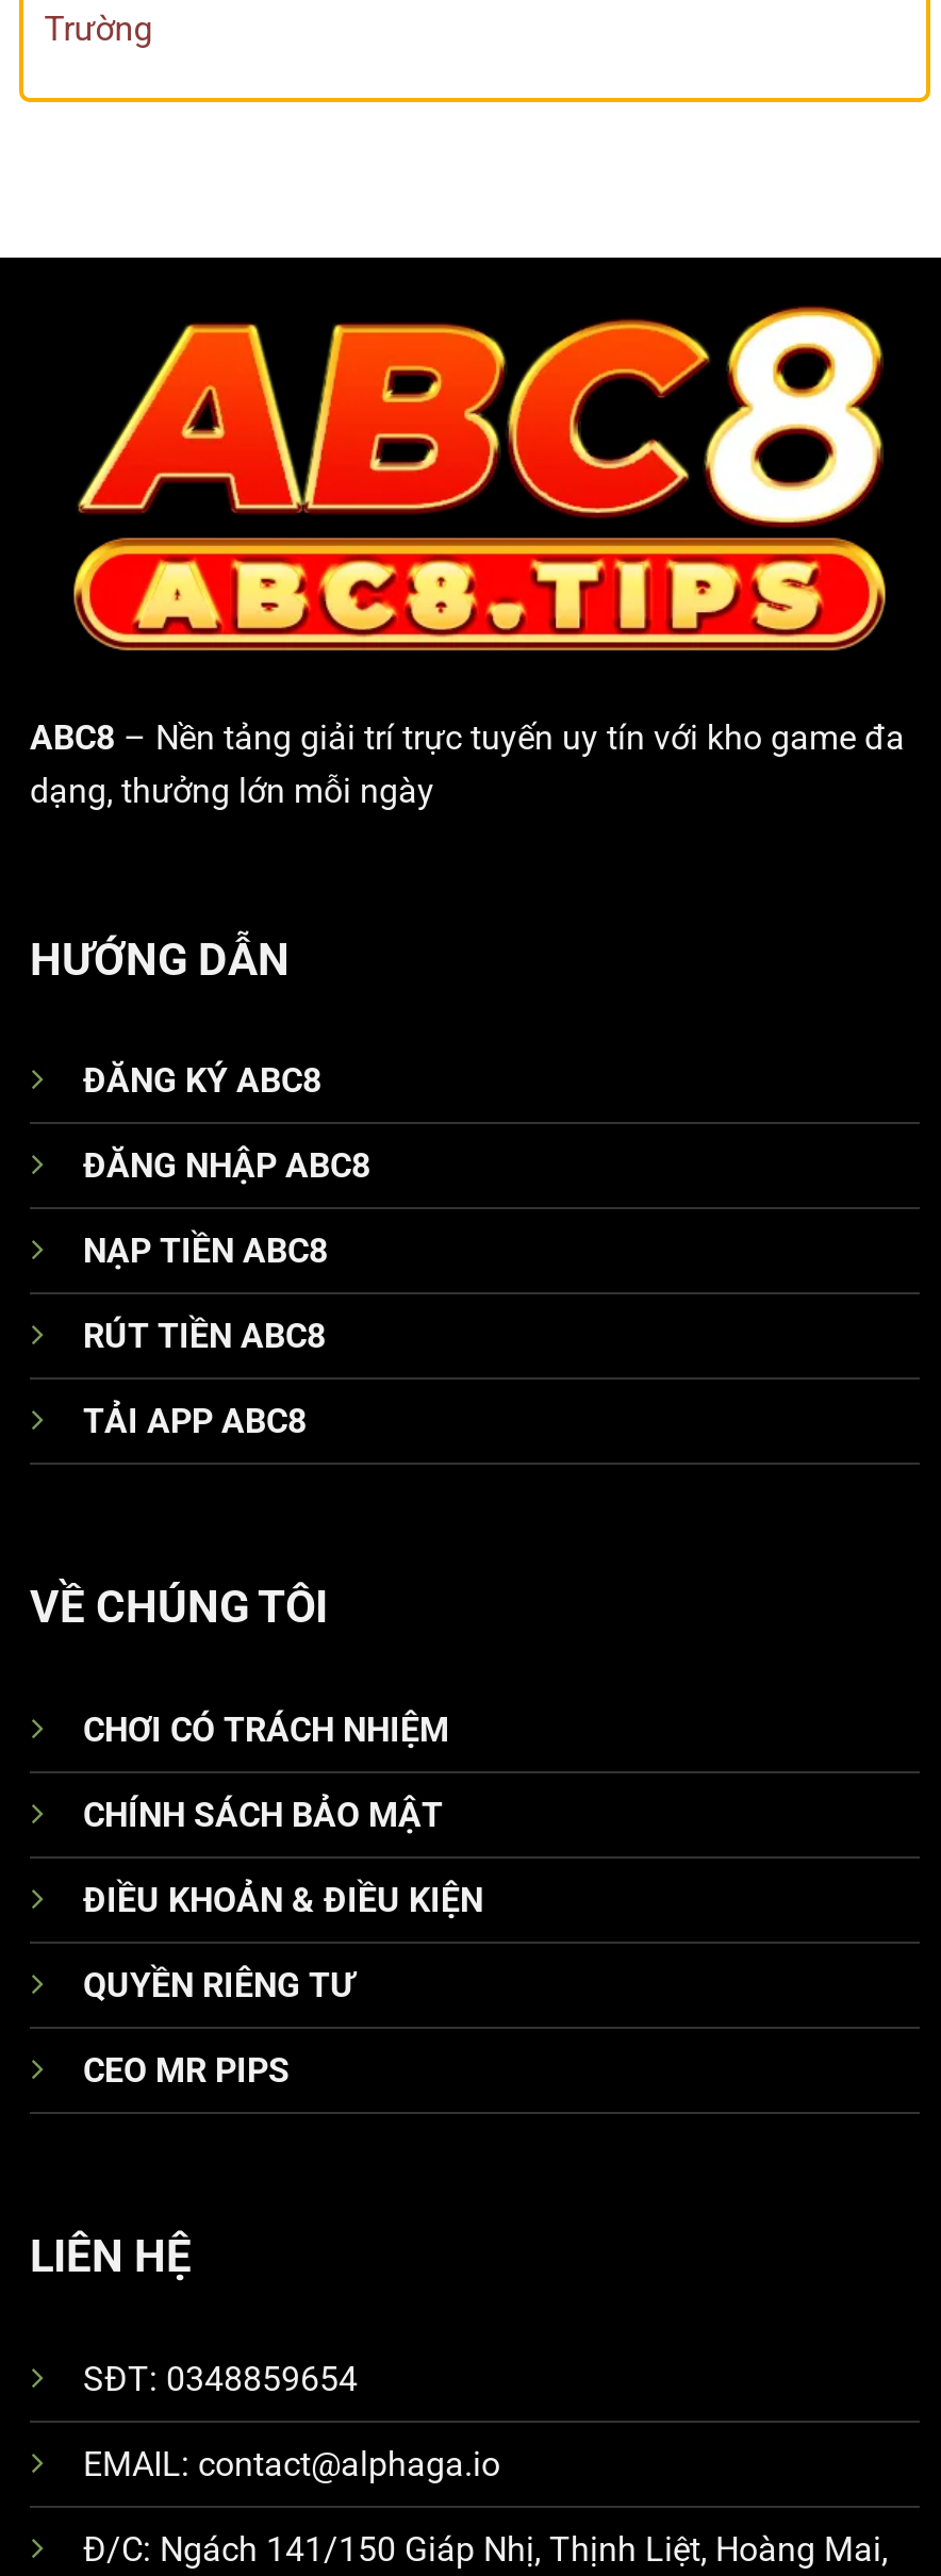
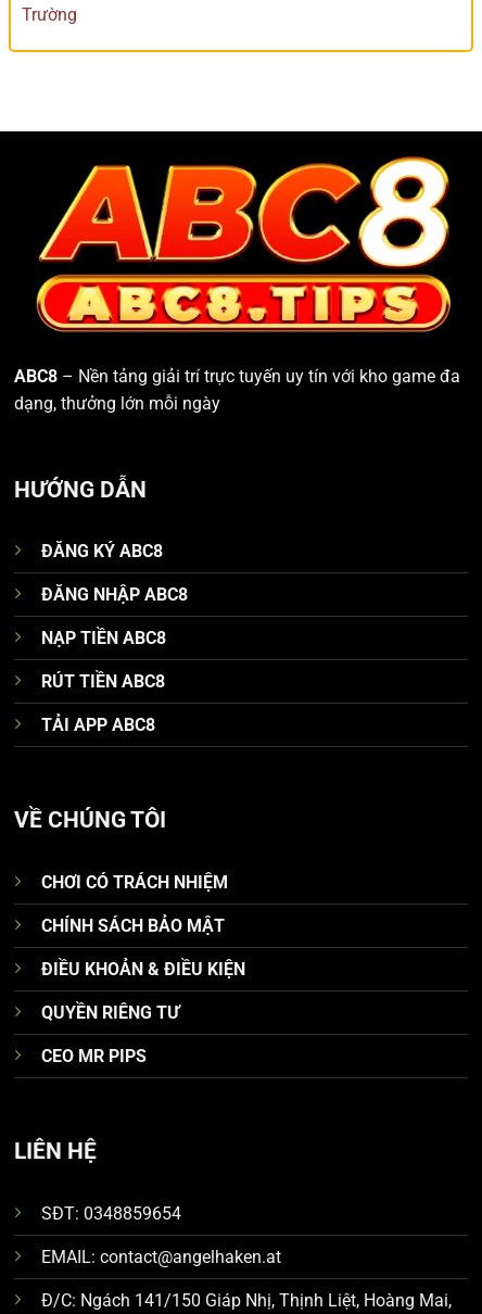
[83,2443,500,2483] EMAIL: contact@alphaga.io -> [41,1246,281,1267] EMAIL: contact@angelhaken.at

